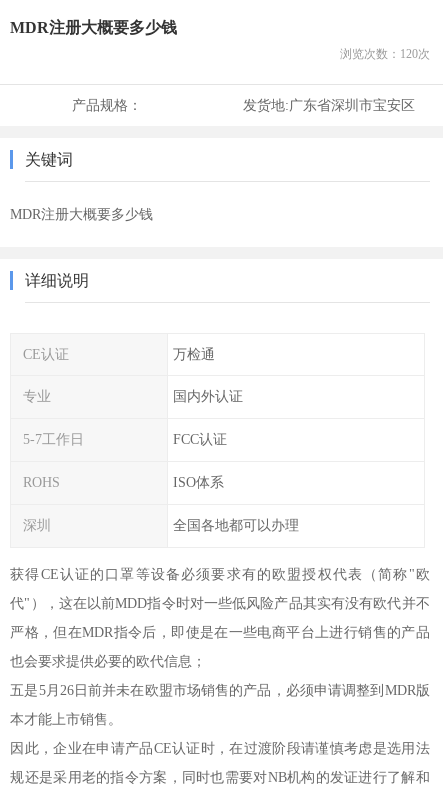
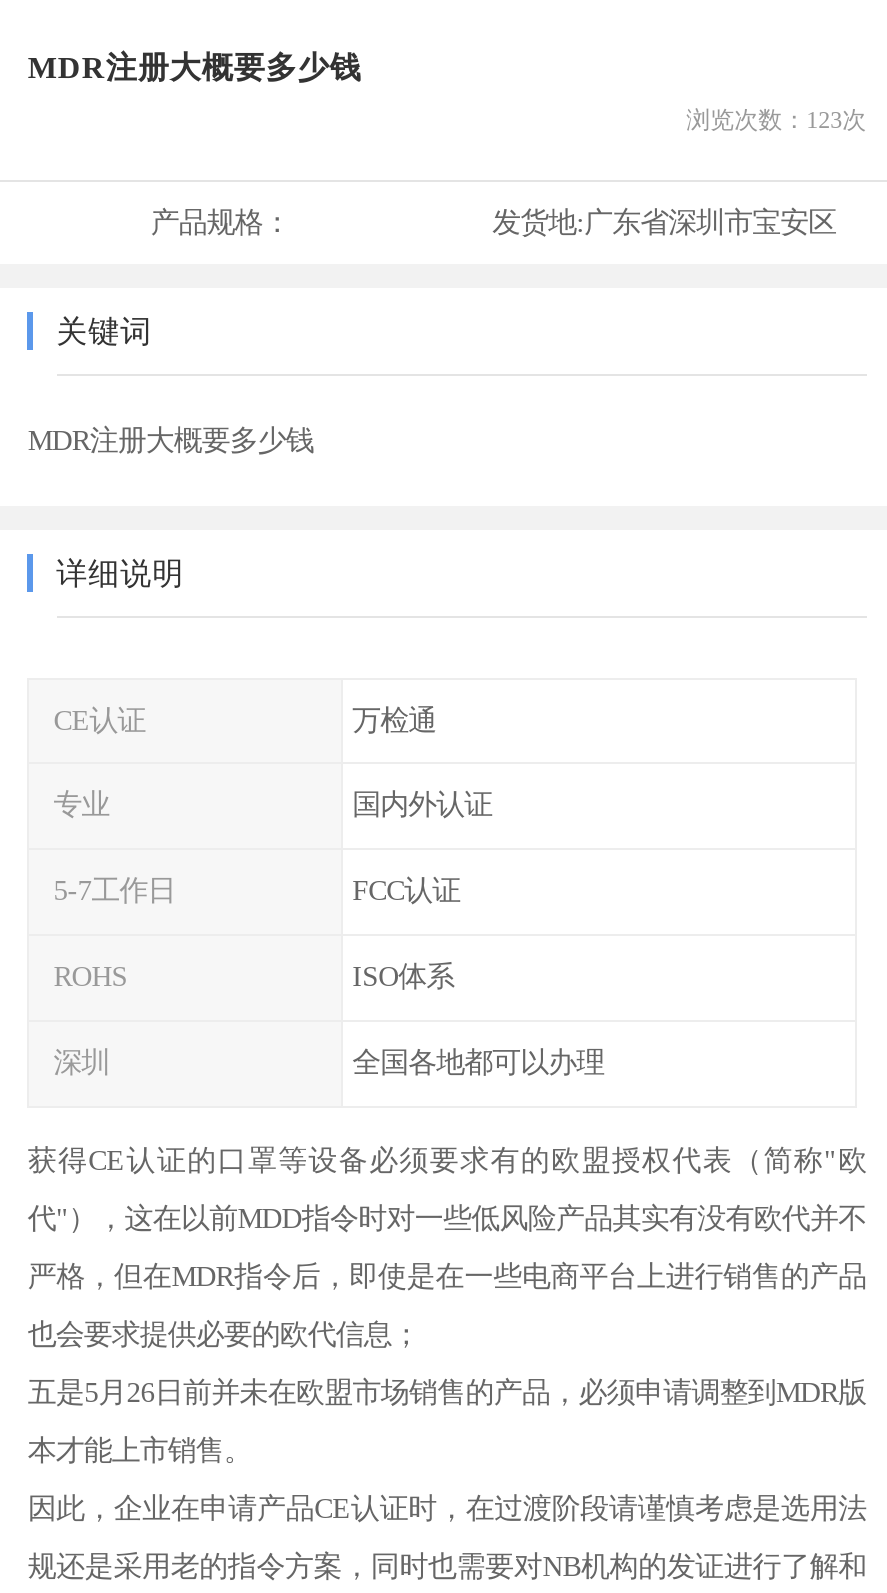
[340,47,430,61] 浏览次数：120次 -> [686,105,866,133] 浏览次数：123次

